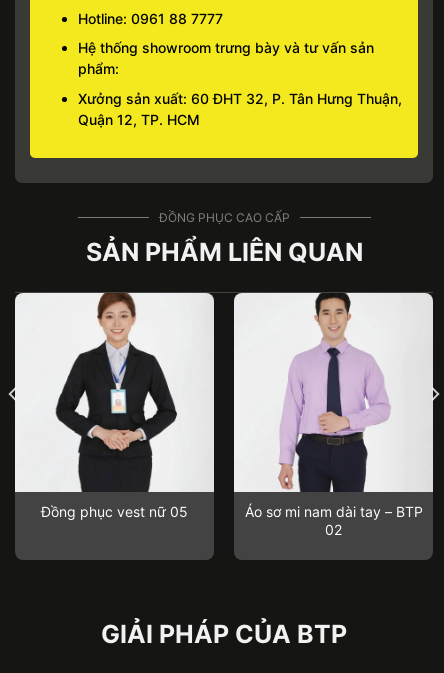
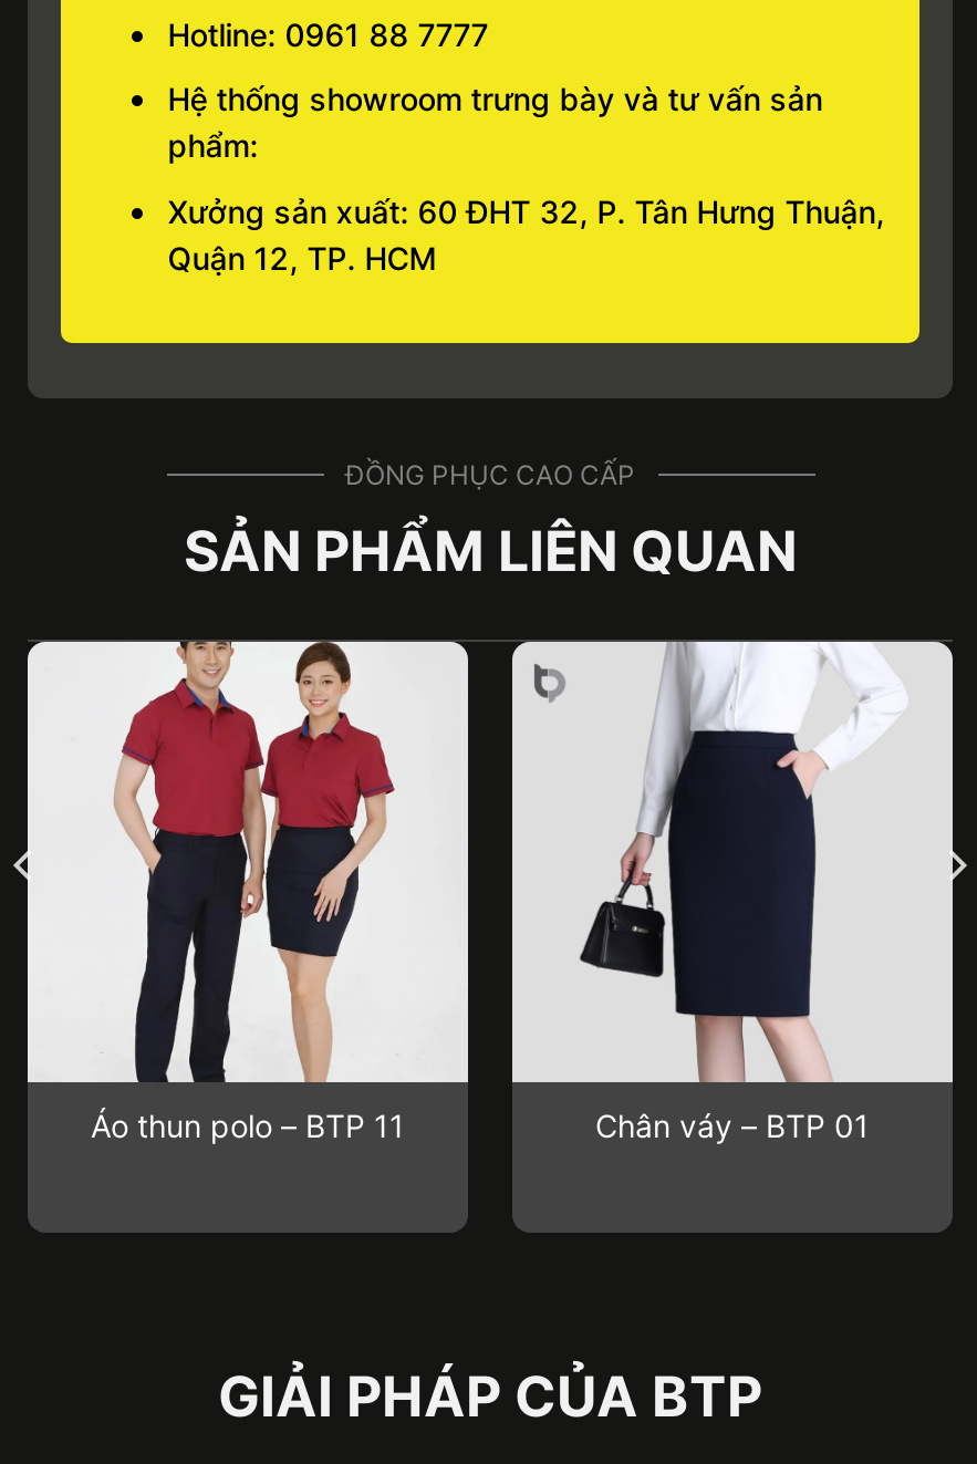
[41,292,422,538] [image] | Đồng phục vest nữ 05 | Áo sơ mi nam dài tay – BTP | 02 -> [91,640,870,1144] [image] | Áo thun polo – BTP 11 | Chân váy – BTP 01
[244,293,390,492] [image] -> [532,640,866,1084] [image]

